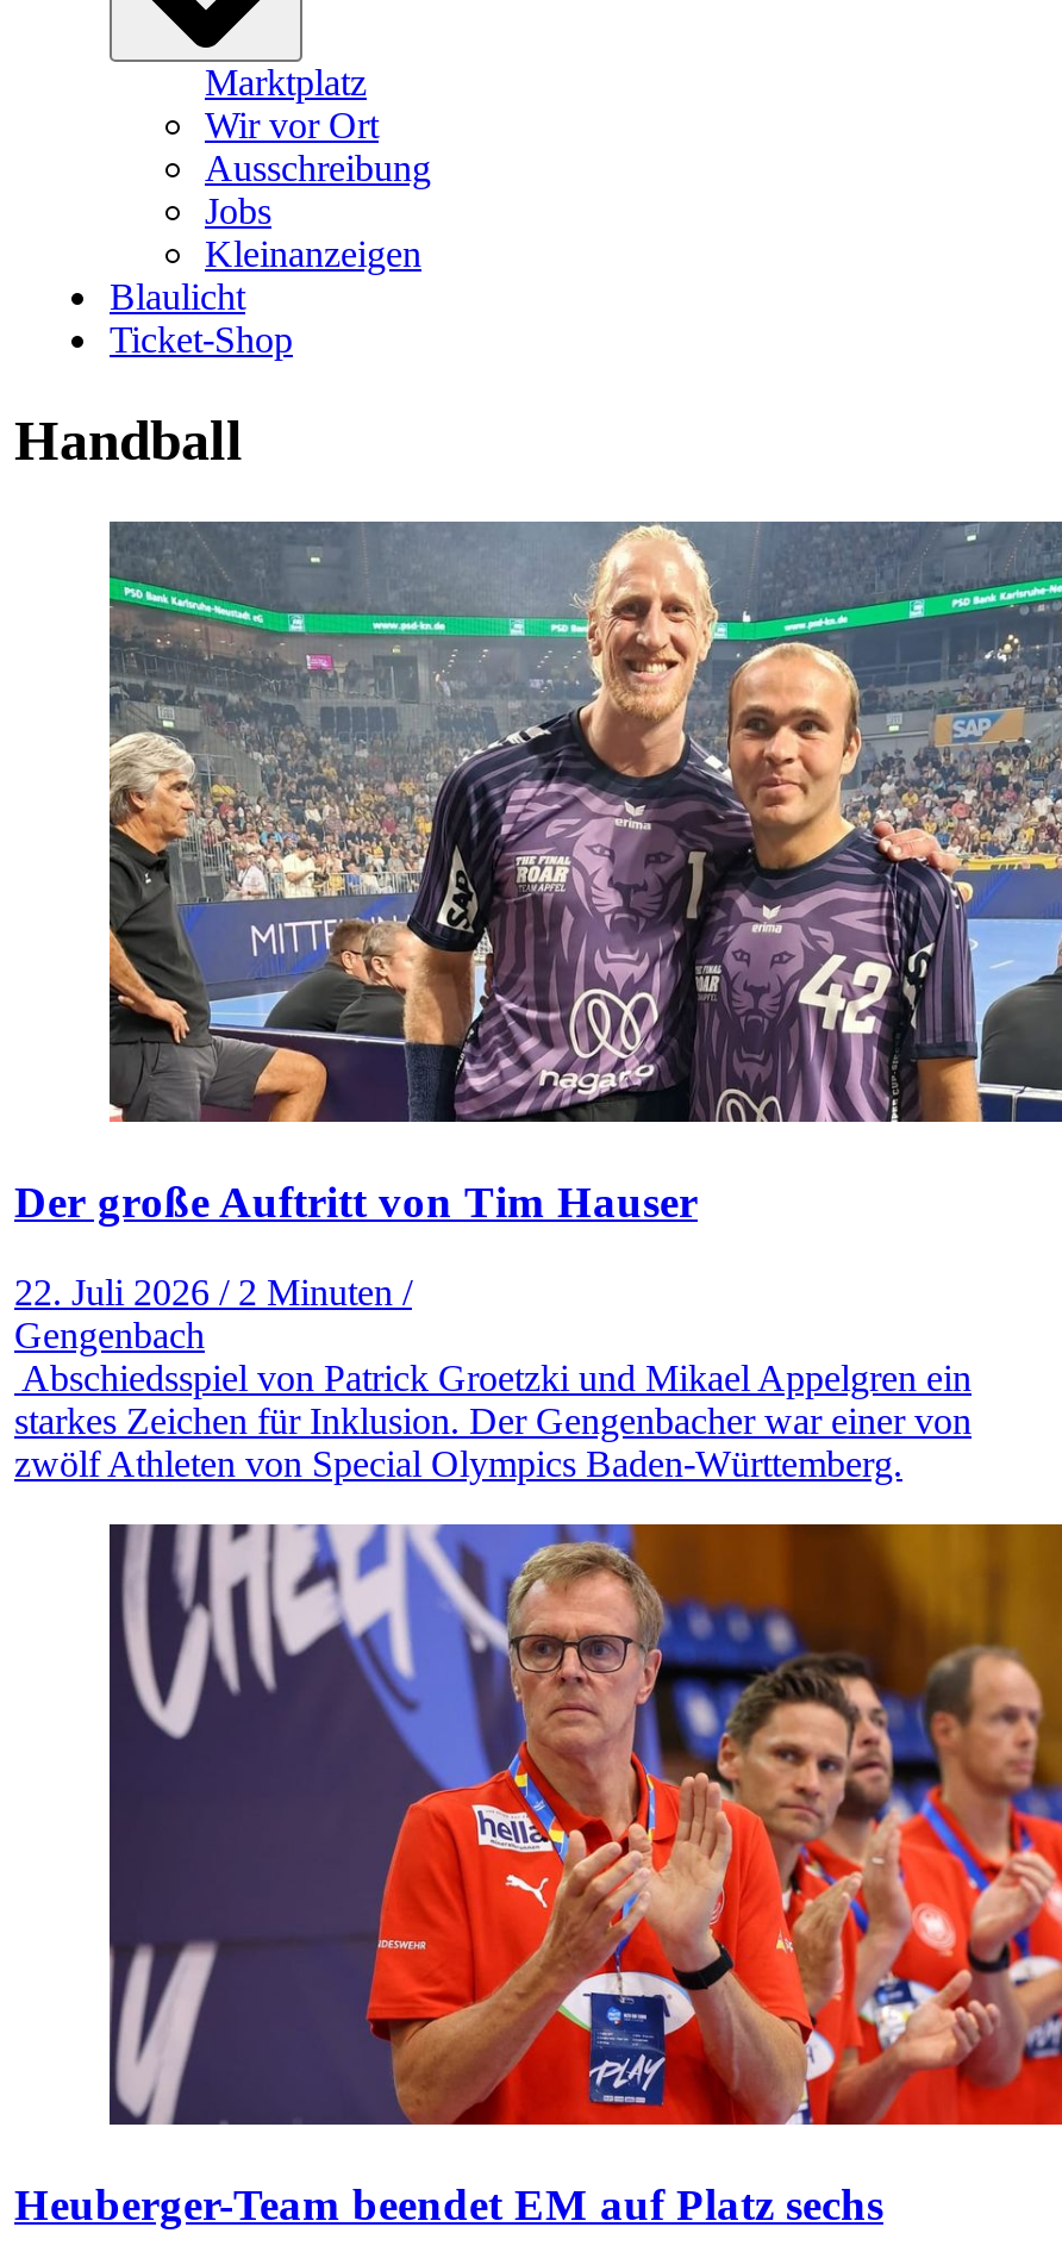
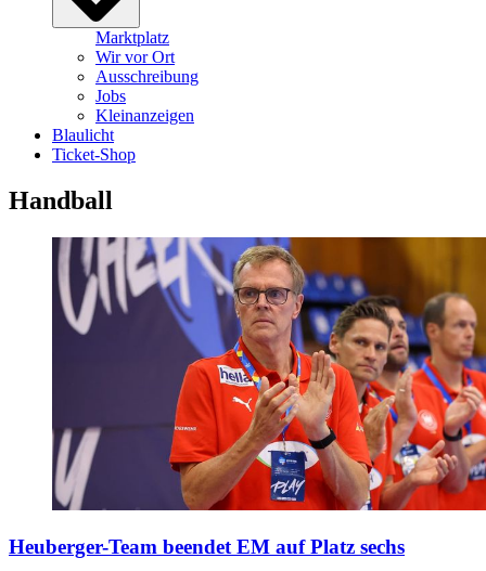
[14,519,1055,1485] [image] | Der große Auftritt von Tim Hauser | 22. Juli 2026 / 2 Minuten / | Gengenbach | Abschiedsspiel von Patrick Groetzki und Mikael Appelgren ein | starkes Zeichen für Inklusion. Der Gengenbacher war einer von | zwölf Athleten von Special Olympics Baden-Württemberg. -> none

